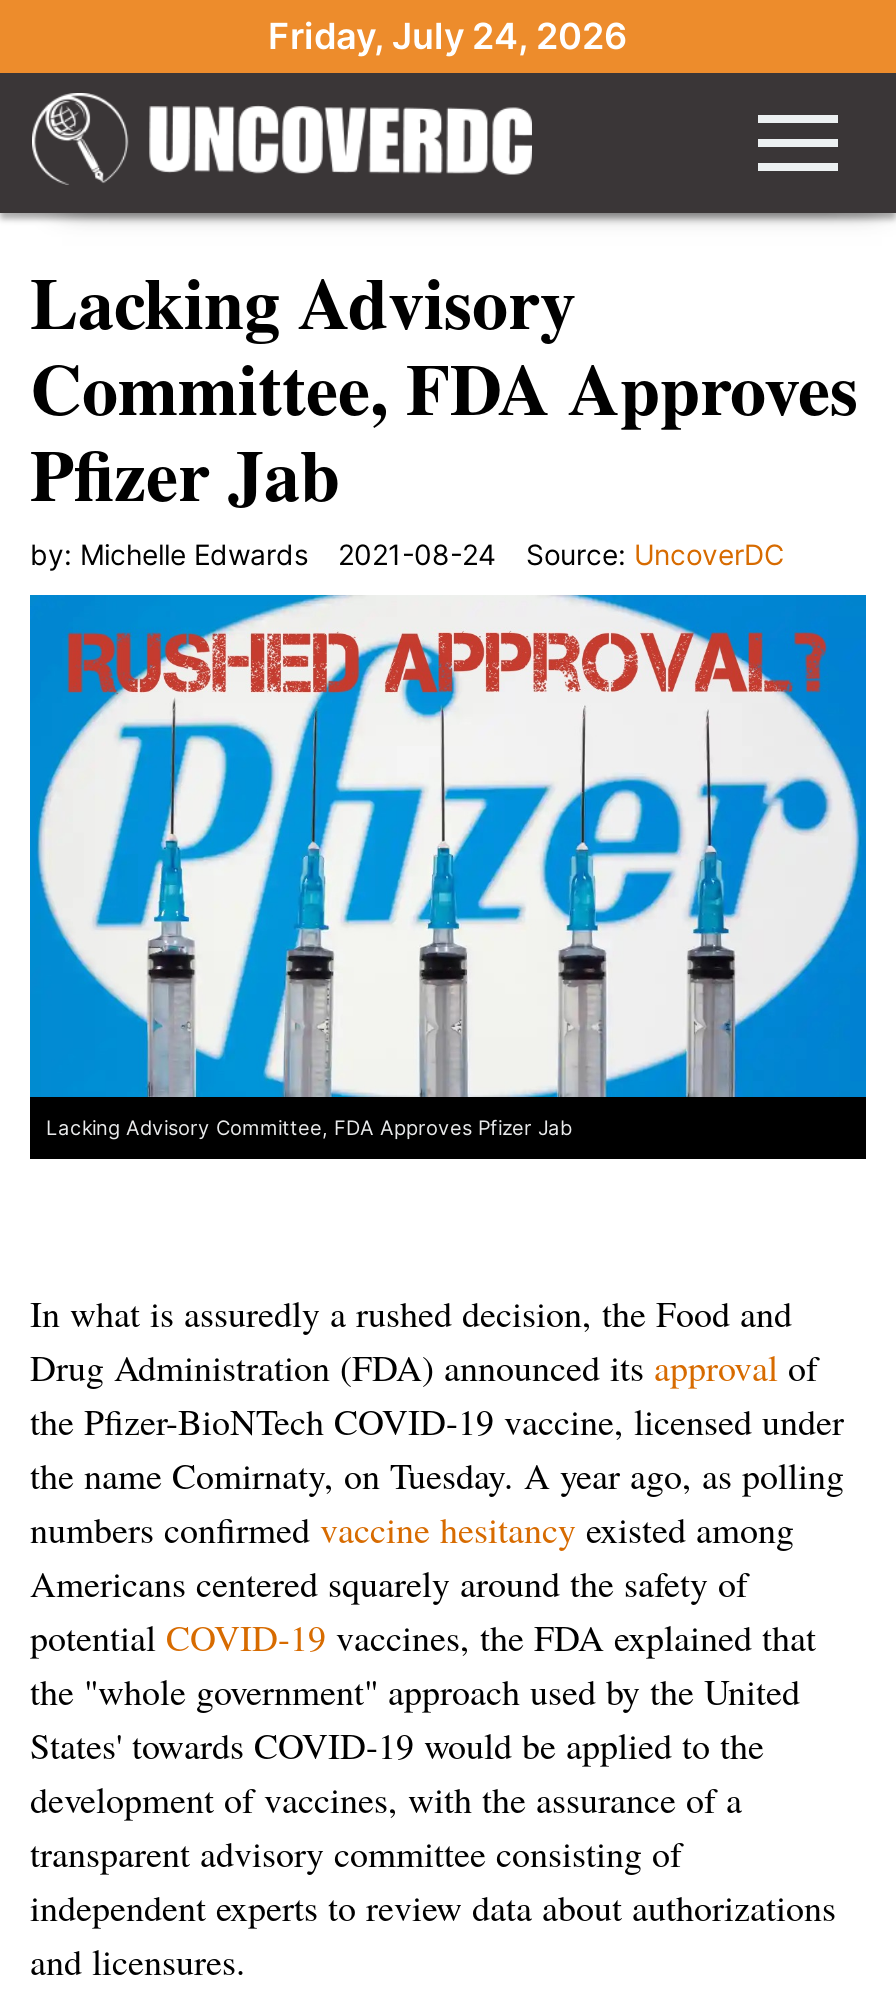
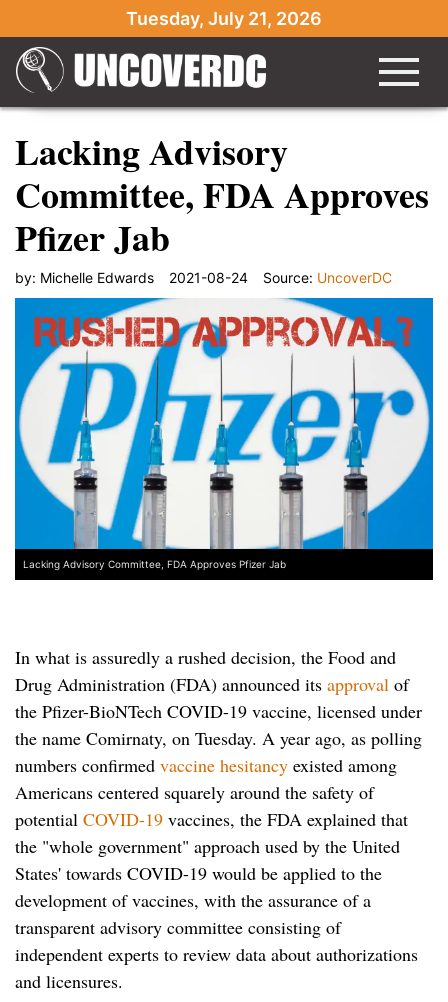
[268,15,628,57] Friday, July 24, 2026 -> [126,8,322,29] Tuesday, July 21, 2026

